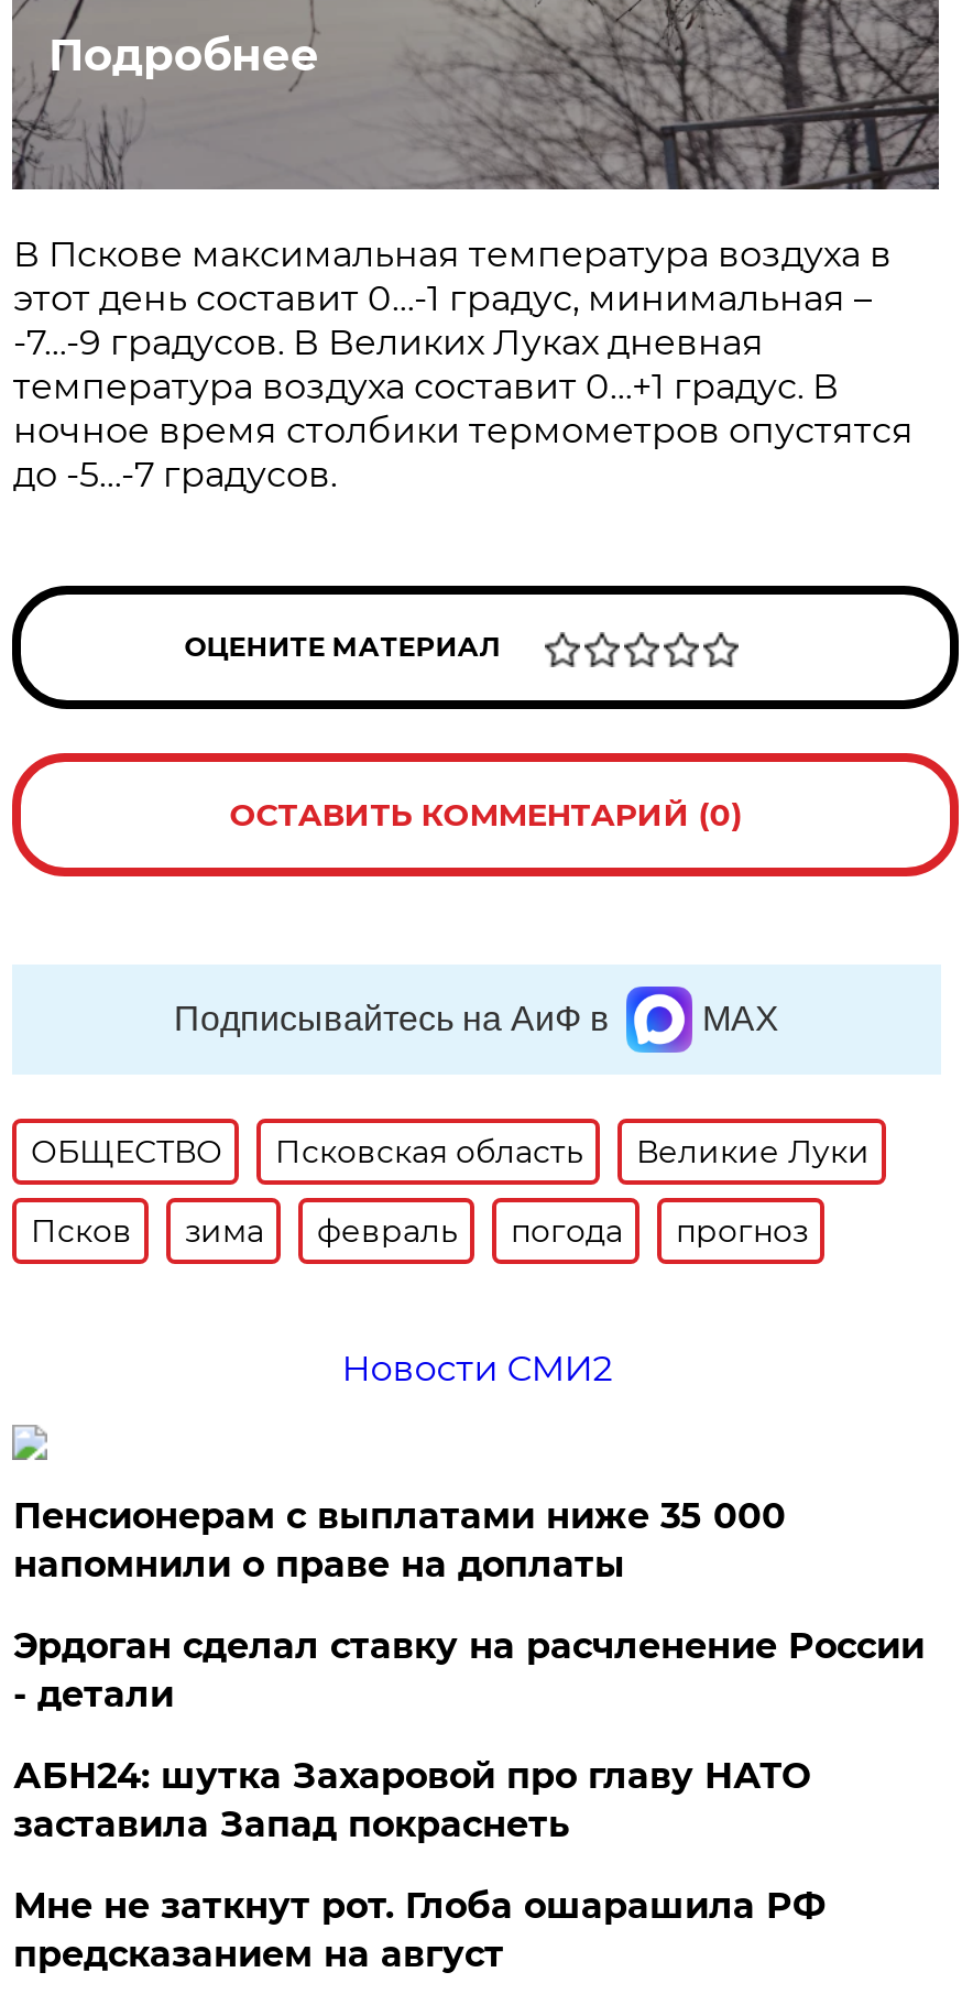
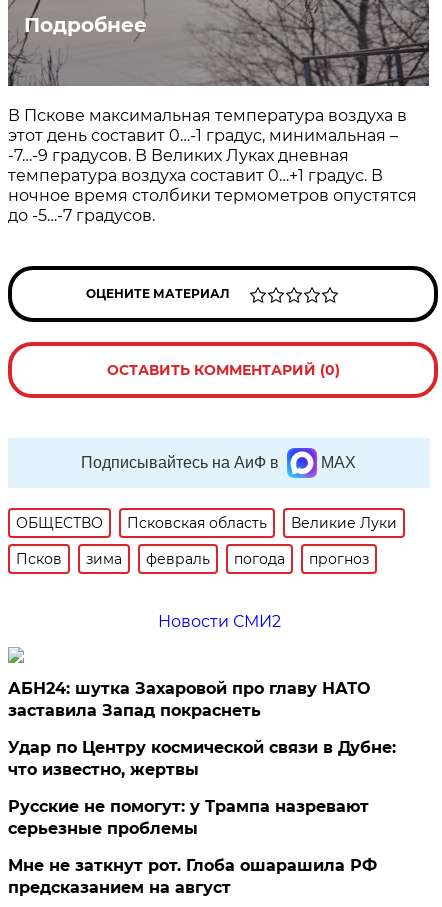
[13,1495,924,1715] Пенсионерам с выплатами ниже 35 000 | напомнили о праве на доплаты | Эрдоган сделал ставку на расчленение России | - детали -> none
moved [13,1755,810,1845] -> [8,679,370,720]: АБН24: шутка Захаровой про главу НАТО | заставила Запад покраснеть
none -> [8,738,396,838] Удар по Центру космической связи в Дубне: | что известно, жертвы | Русские не помогут: у Трампа назревают | серьезные проблемы

